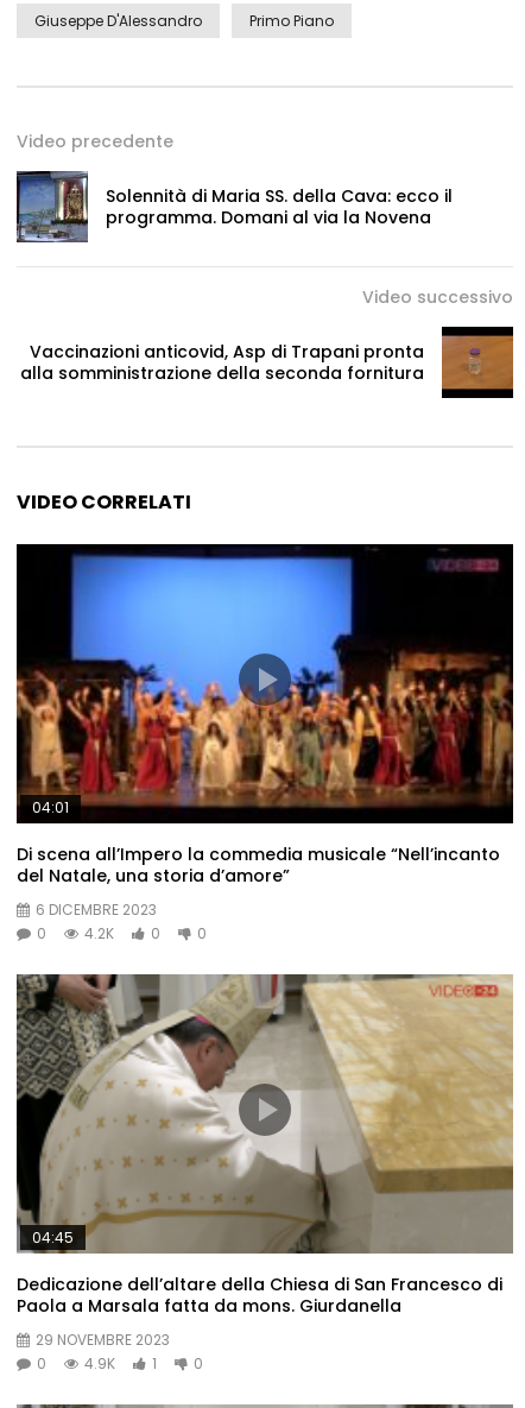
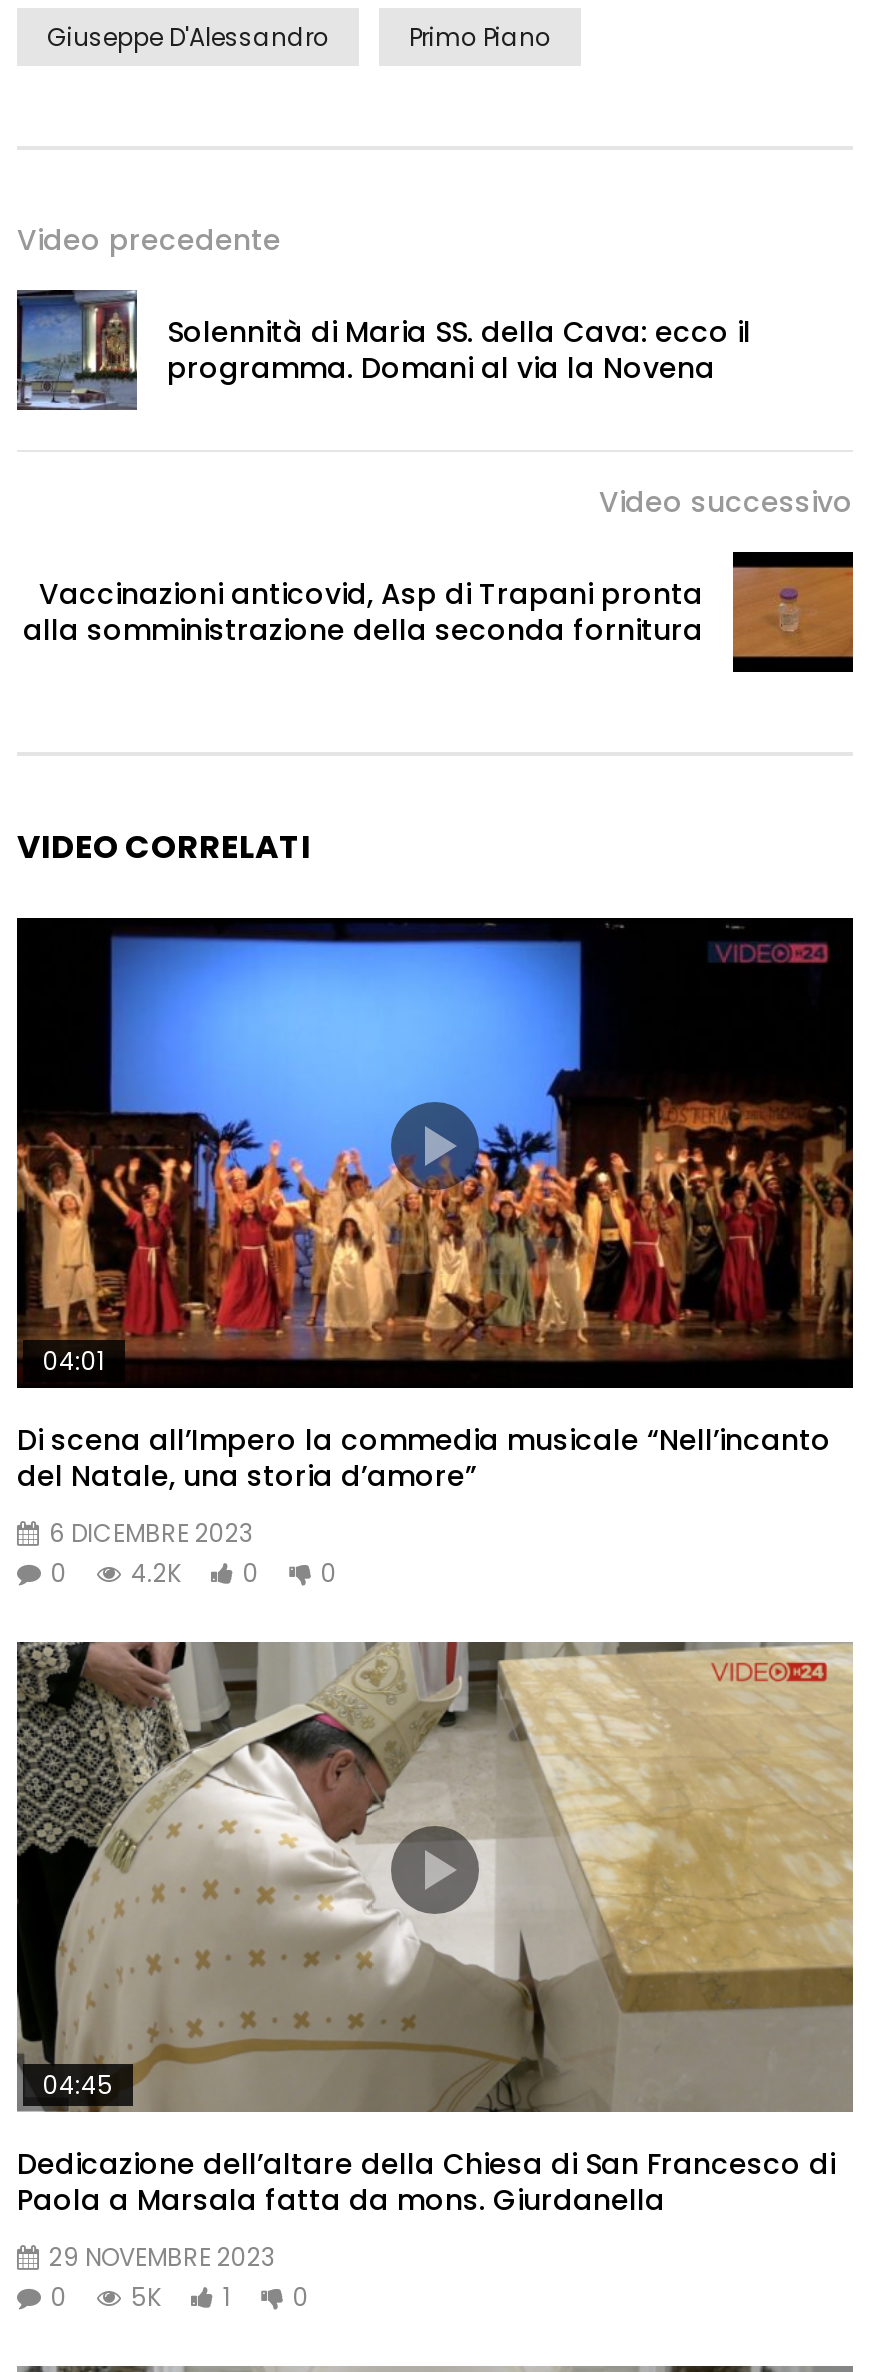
[37,1353,203,1373] 0 4.9K 1 0 -> [51,2280,309,2314] 0 5K 1 0

